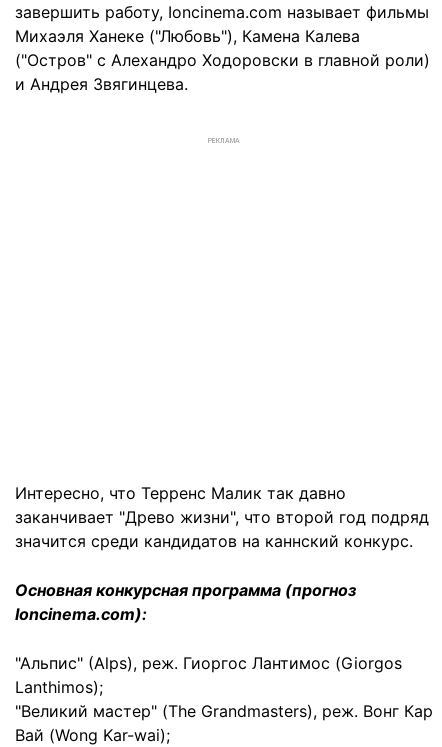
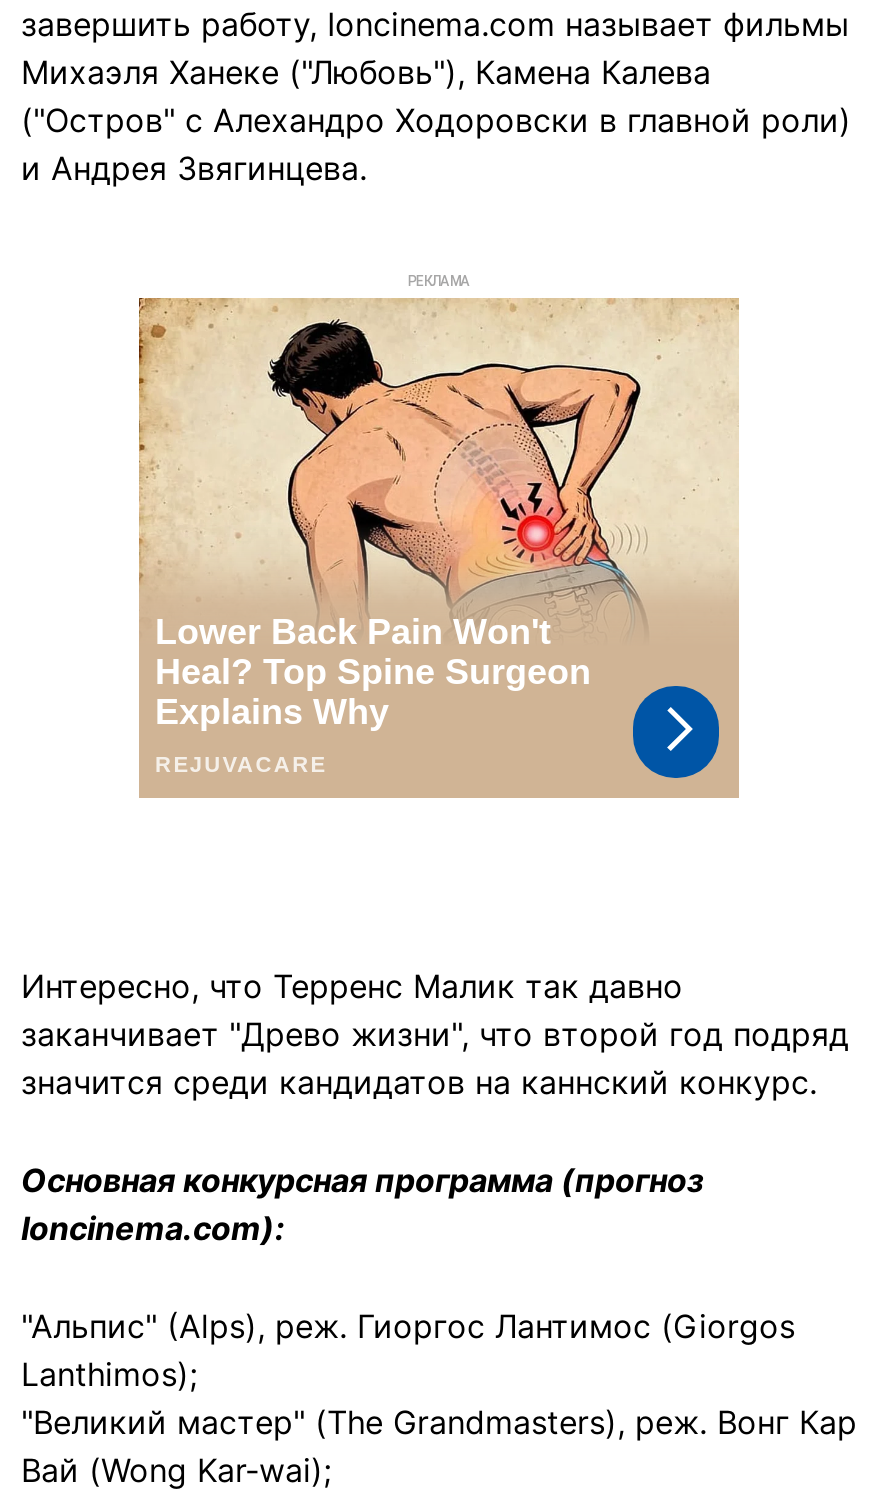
none -> [137,296,741,800] [image]

